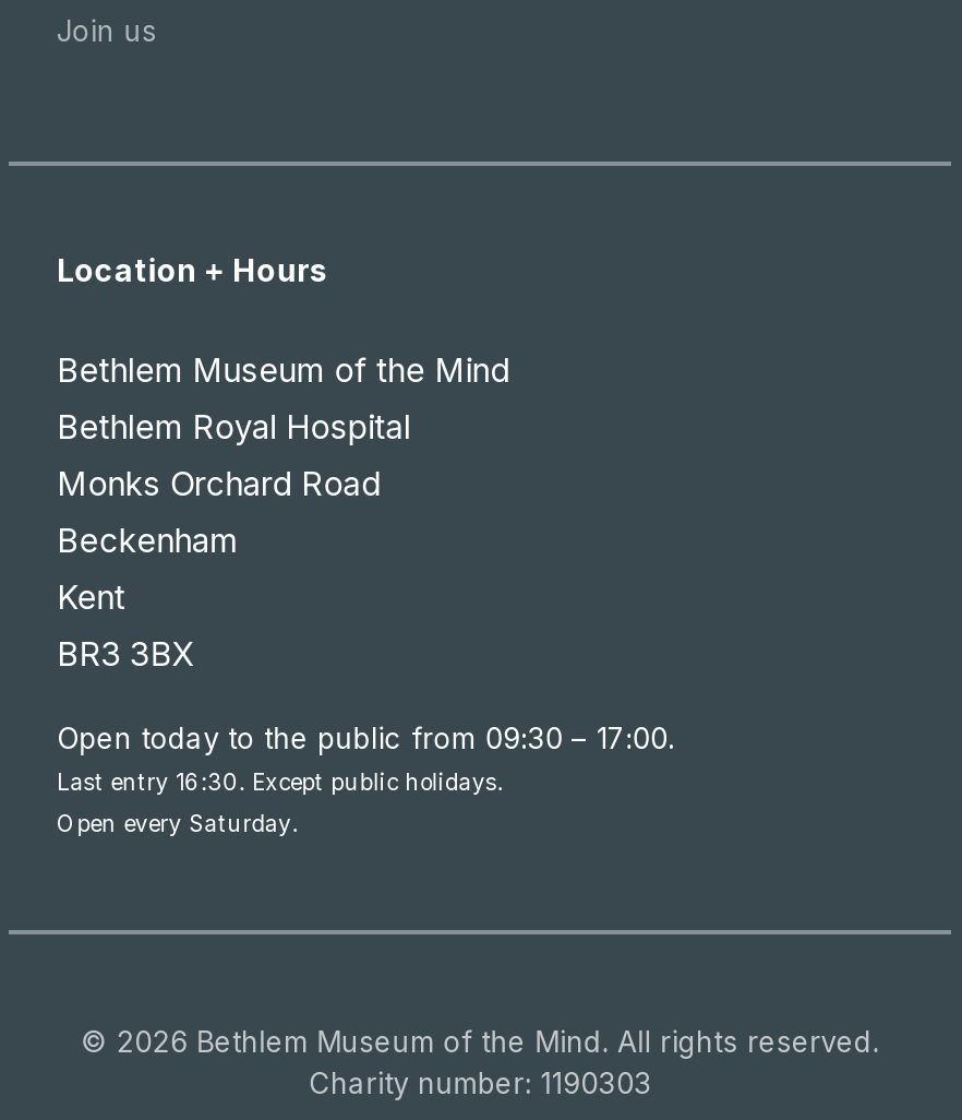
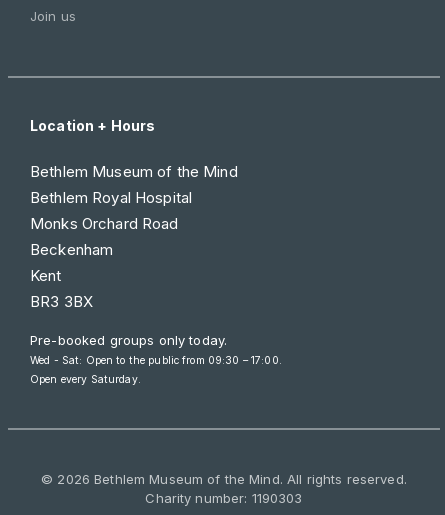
[57,721,674,797] Open today to the public from 09:30 – 17:00. | Last entry 16:30. Except public holidays. -> [30,332,282,367] Pre-booked groups only today. | Wed - Sat: Open to the public from 09:30 – 17:00.

